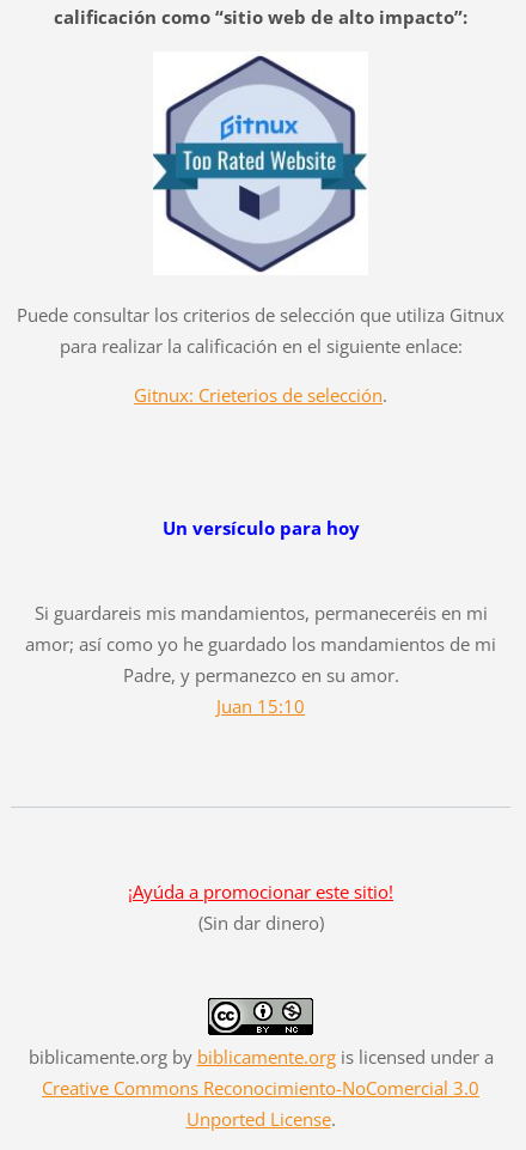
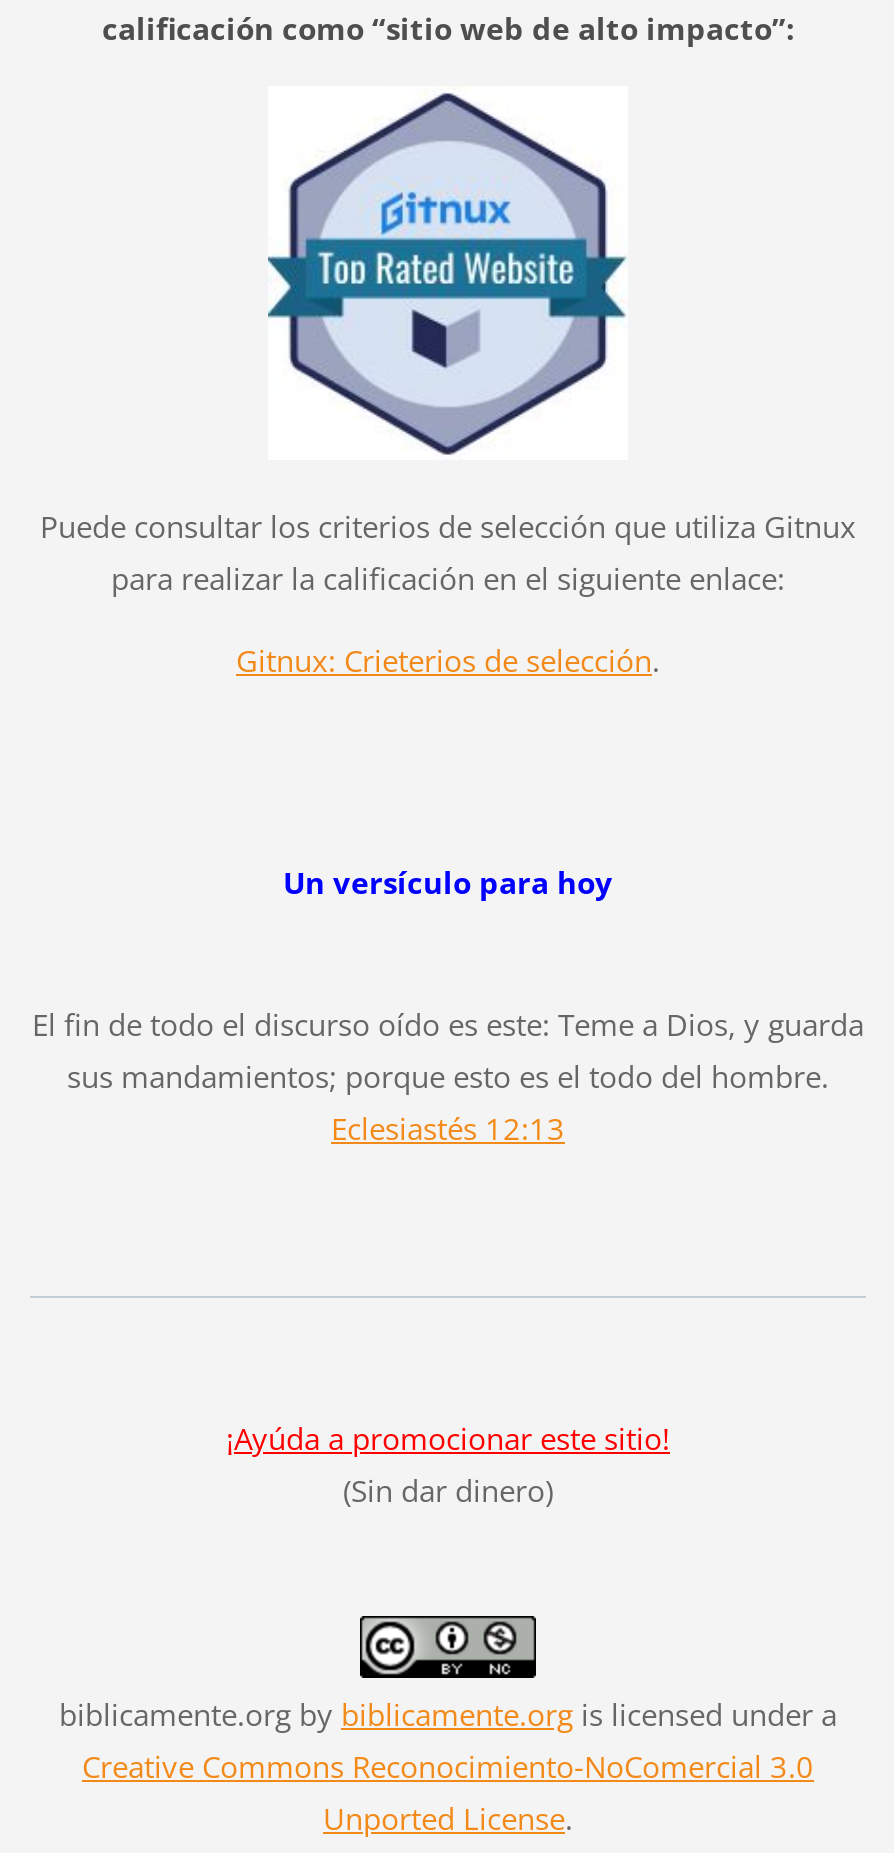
[25,601,496,719] Si guardareis mis mandamientos, permaneceréis en mi | amor; así como yo he guardado los mandamientos de mi | Padre, y permanezco en su amor. | Juan 15:10 -> [32,1005,864,1149] El fin de todo el discurso oído es este: Teme a Dios, y guarda | sus mandamientos; porque esto es el todo del hombre. | Eclesiastés 12:13

